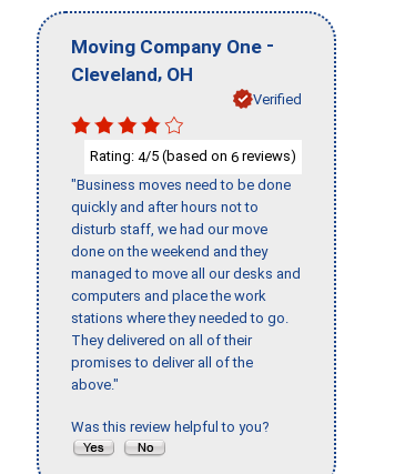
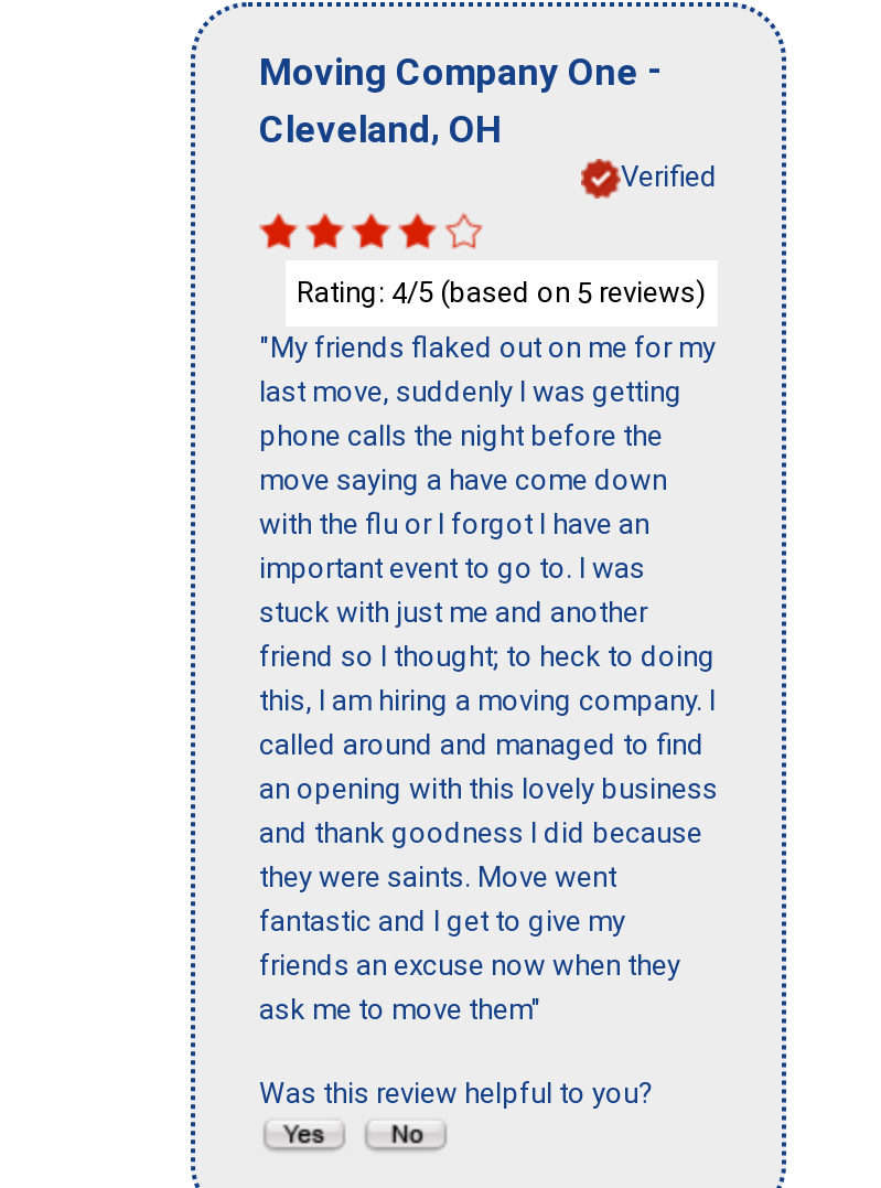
[90,148,296,165] Rating: 4/5 (based on 6 reviews) -> [297,275,707,309] Rating: 4/5 (based on 5 reviews)
[71,176,301,393] "Business moves need to be done | quickly and after hours not to | disturb staff, we had our move | done on the weekend and they | managed to move all our desks and | computers and place the work | stations where they needed to go. | They delivered on all of their | promises to deliver all of the | above." -> [259,331,718,1026] "My friends flaked out on me for my | last move, suddenly I was getting | phone calls the night before the | move saying a have come down | with the flu or I forgot I have an | important event to go to. I was | stuck with just me and another | friend so I thought; to heck to doing | this, I am hiring a moving company. I | called around and managed to find | an opening with this lovely business | and thank goodness I did because | they were saints. Move went | fantastic and I get to give my | friends an excuse now when they | ask me to move them"

